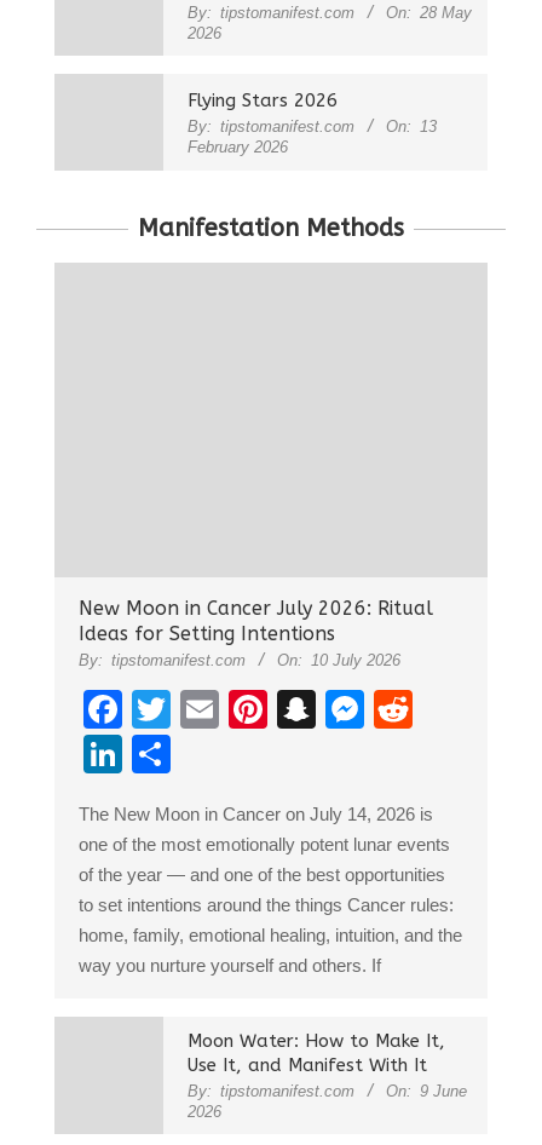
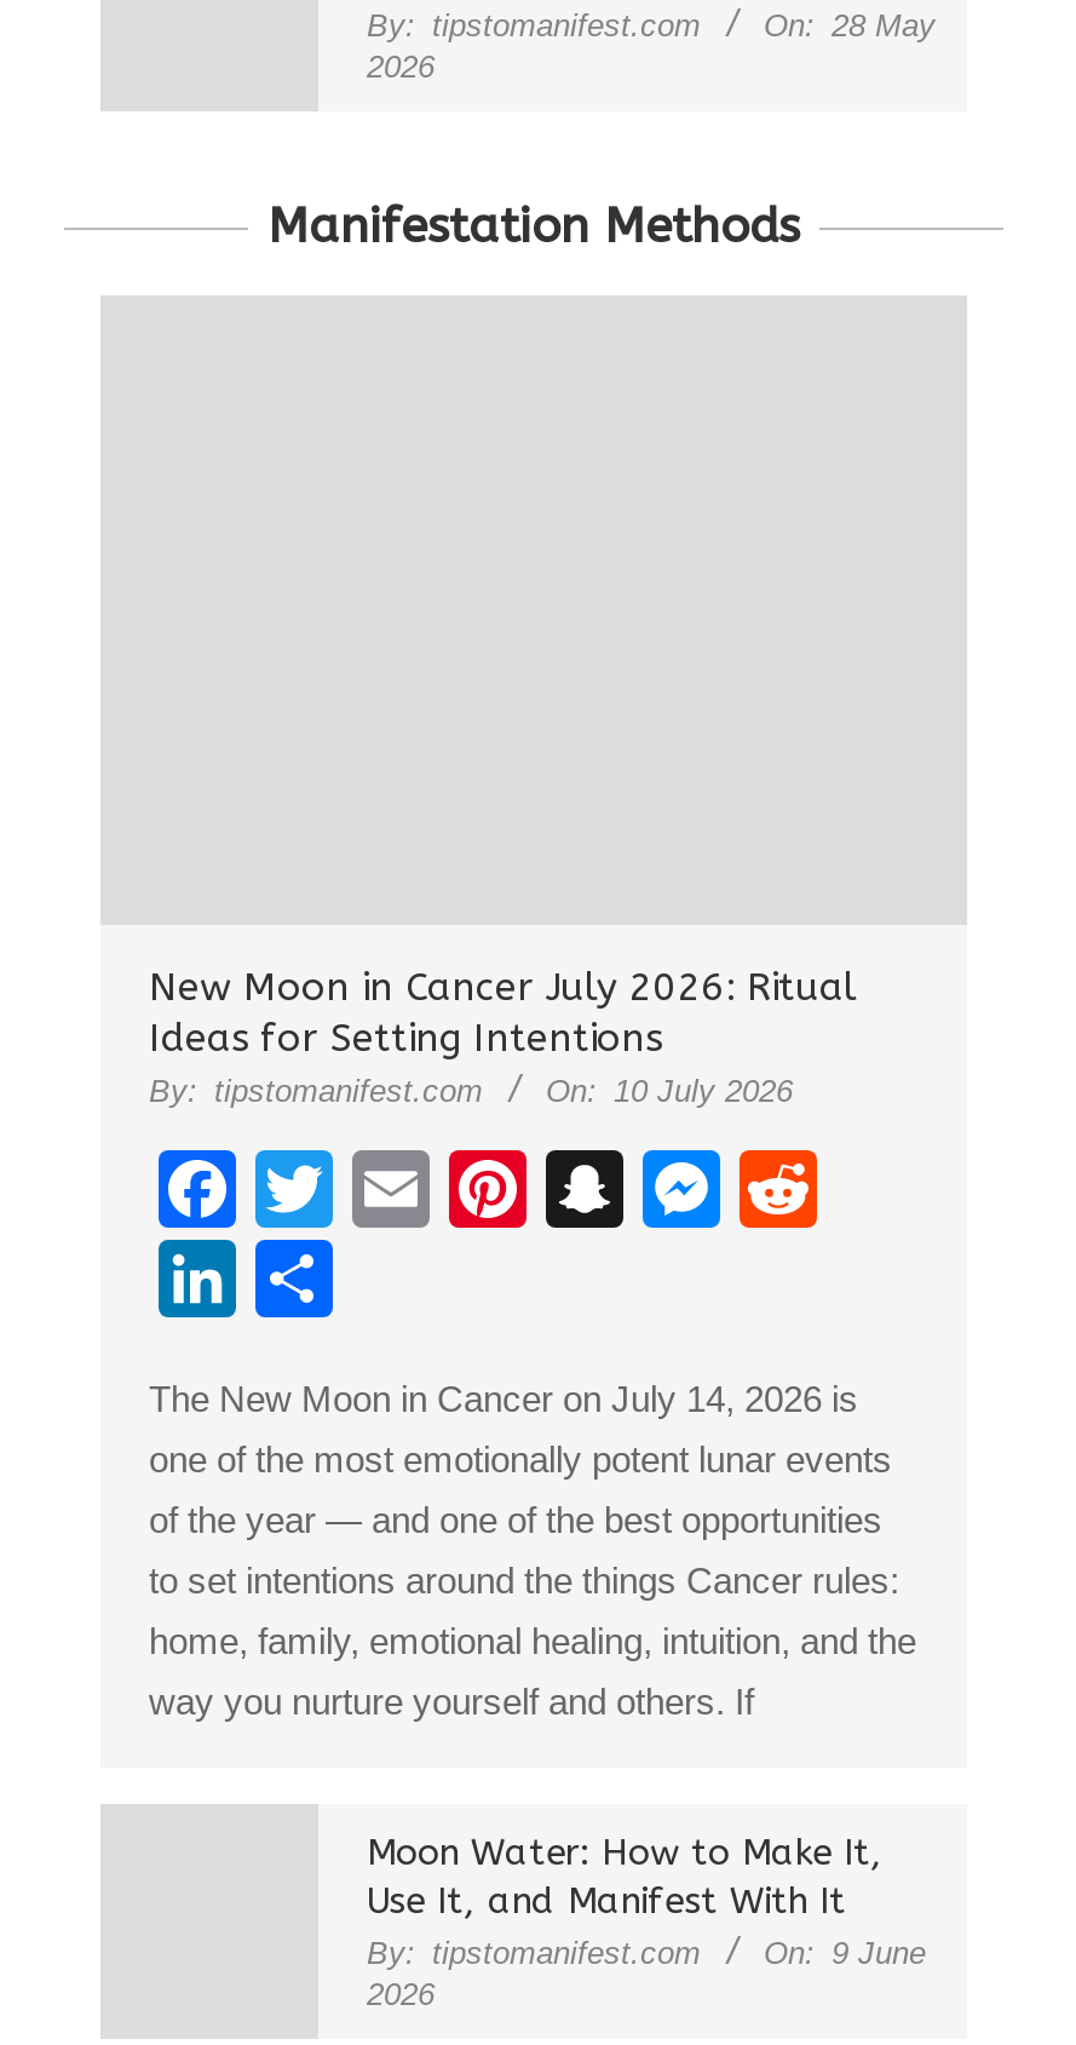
[188,89,437,156] Flying Stars 2026 | By: tipstomanifest.com | On: 13 | February 2026 -> none

